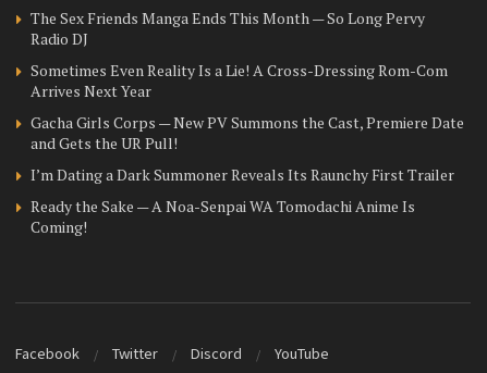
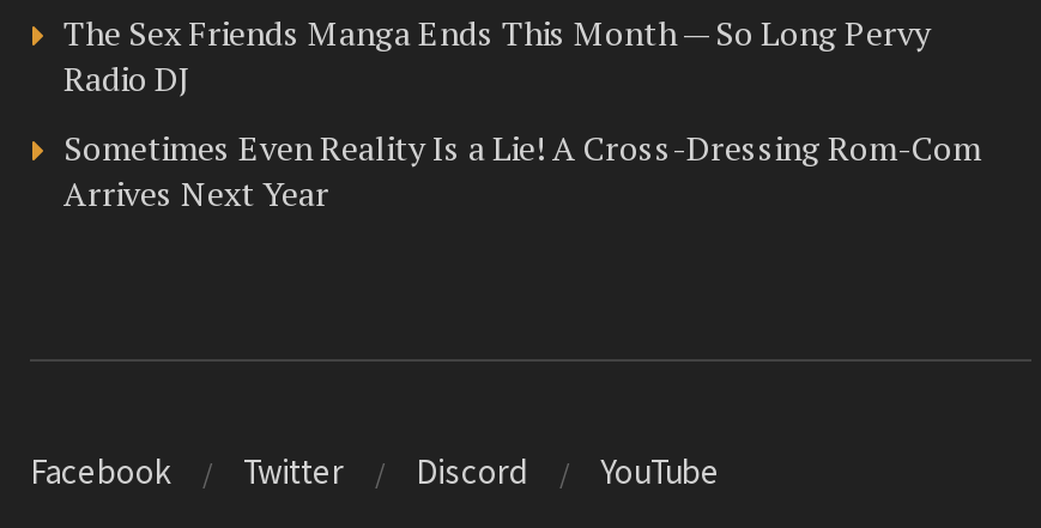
[31,112,464,237] Gacha Girls Corps — New PV Summons the Cast, Premiere Date | and Gets the UR Pull! | I’m Dating a Dark Summoner Reveals Its Raunchy First Trailer | Ready the Sake — A Noa-Senpai WA Tomodachi Anime Is | Coming! -> none

